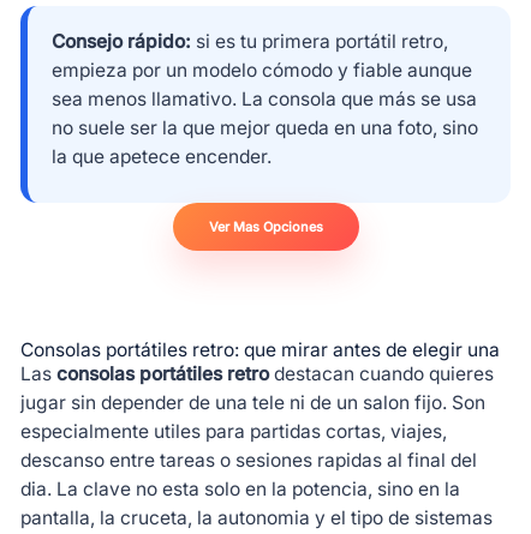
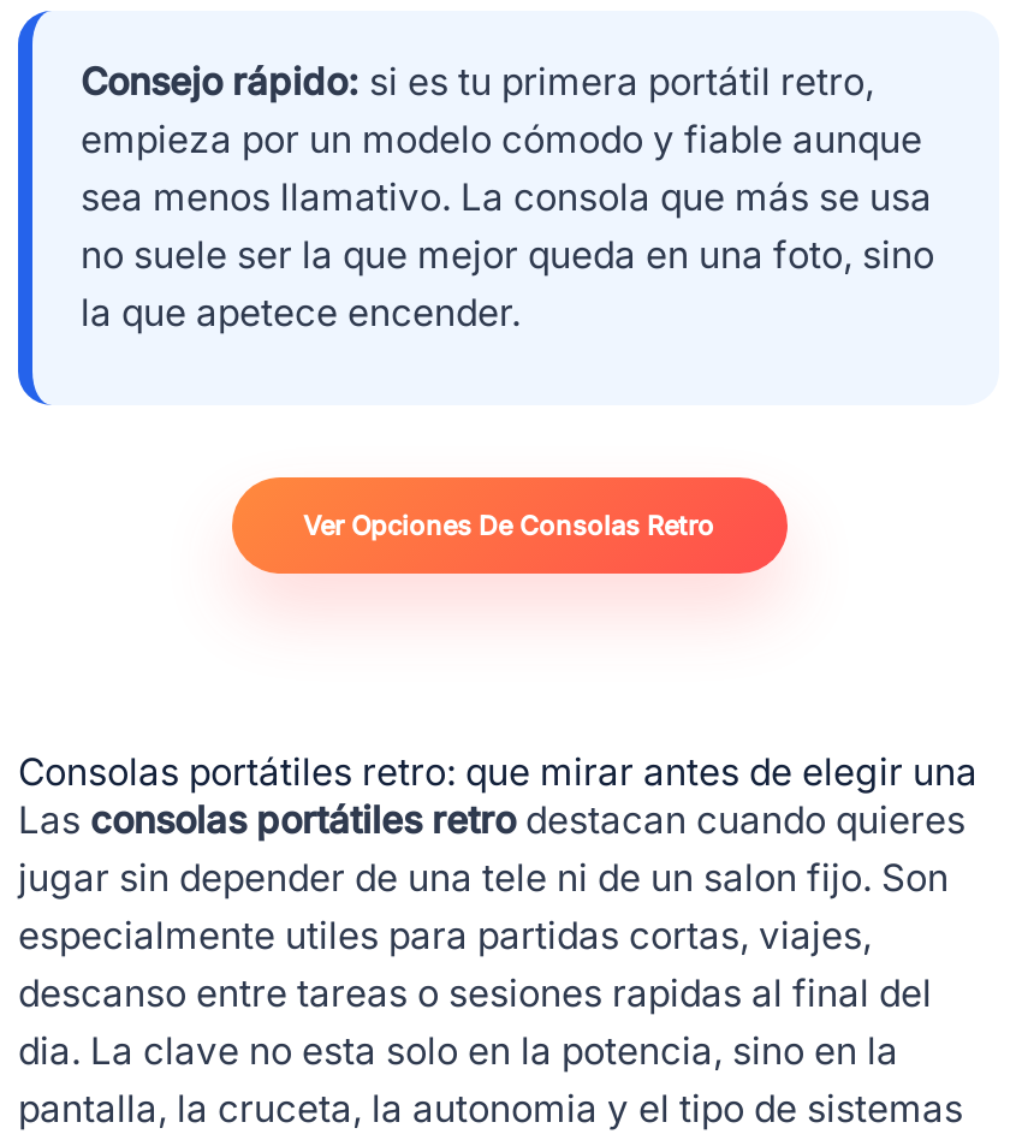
[208,218,323,235] Ver Mas Opciones -> [303,507,714,541] Ver Opciones De Consolas Retro

